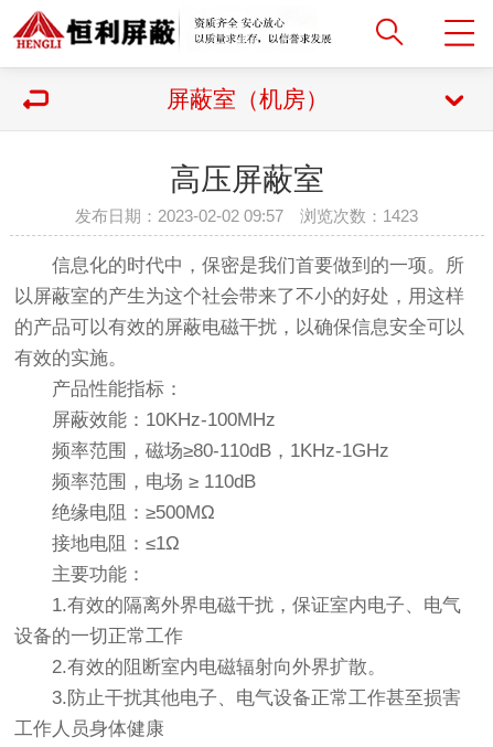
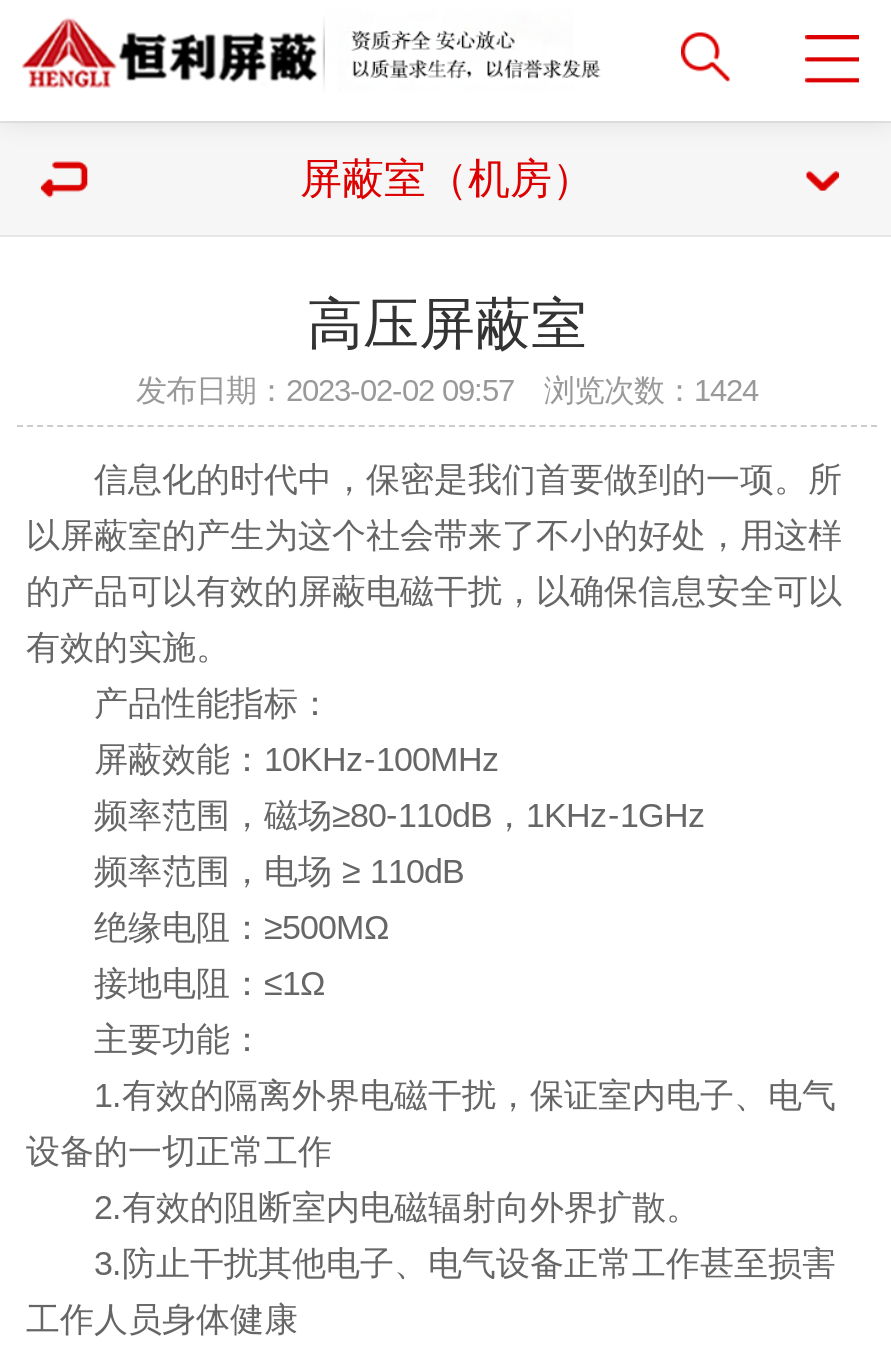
[76,206,419,225] 发布日期：2023-02-02 09:57 浏览次数：1423 -> [136,373,758,407] 发布日期：2023-02-02 09:57 浏览次数：1424

